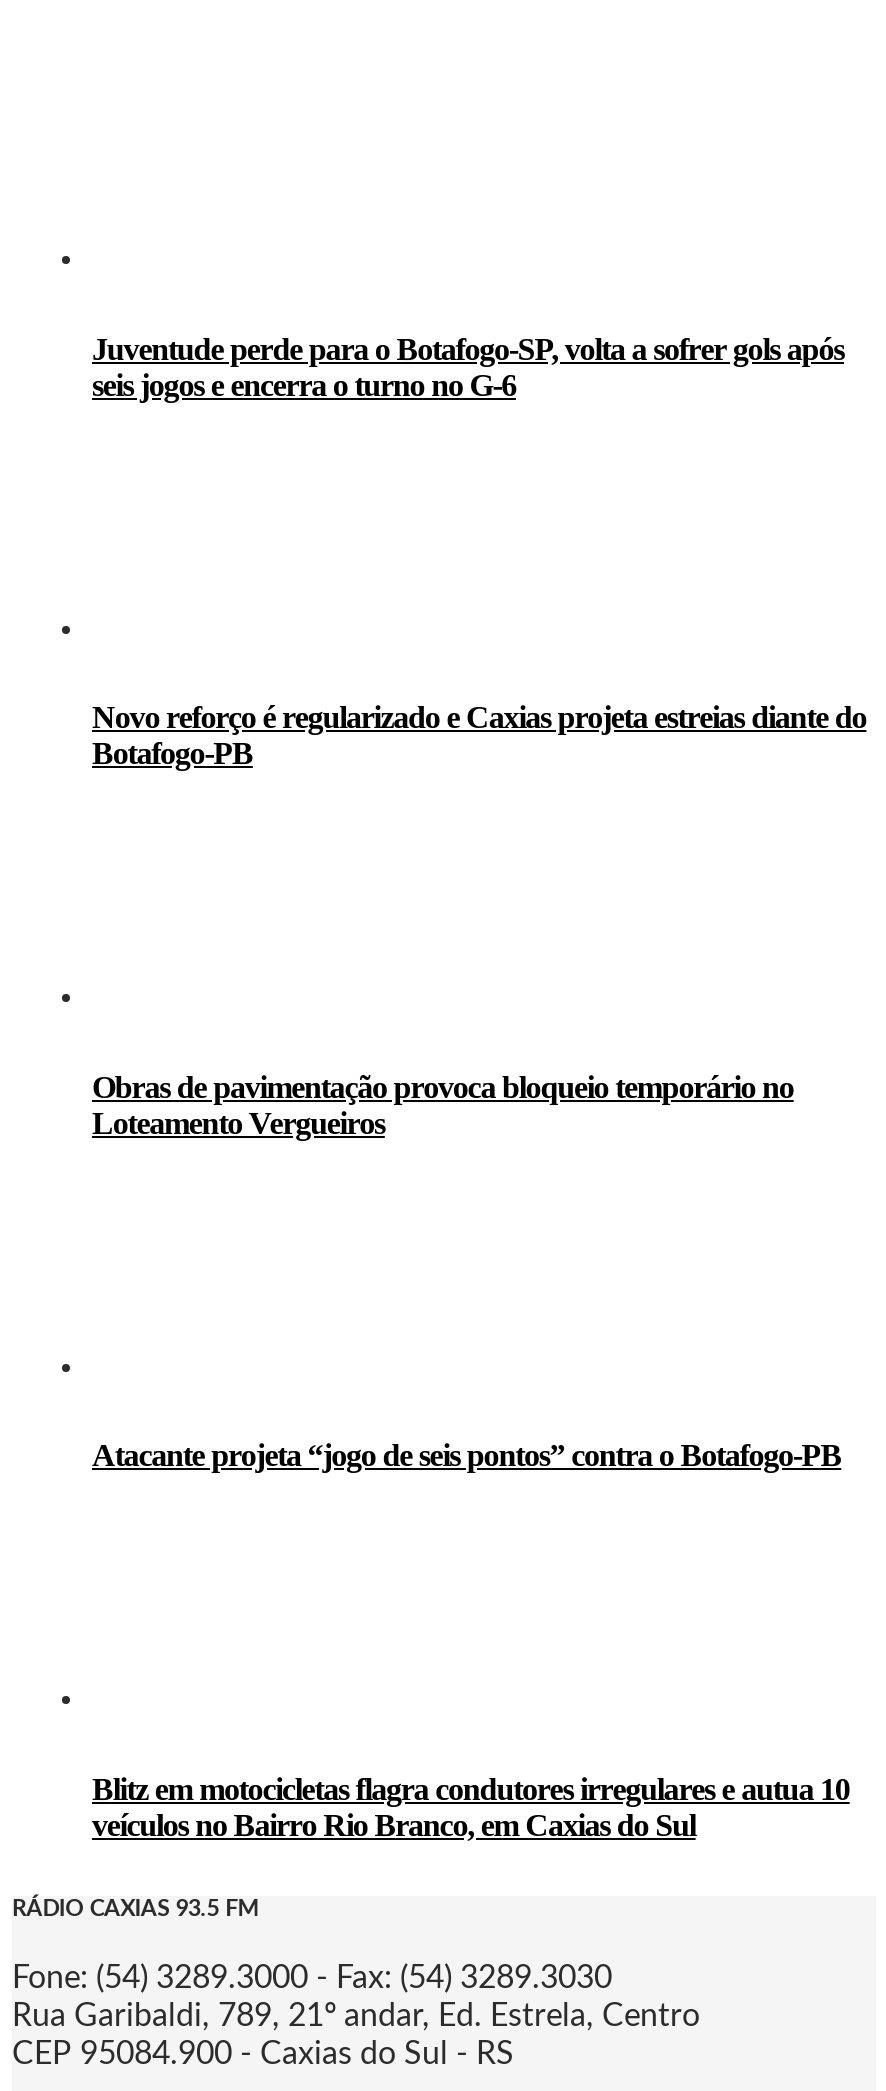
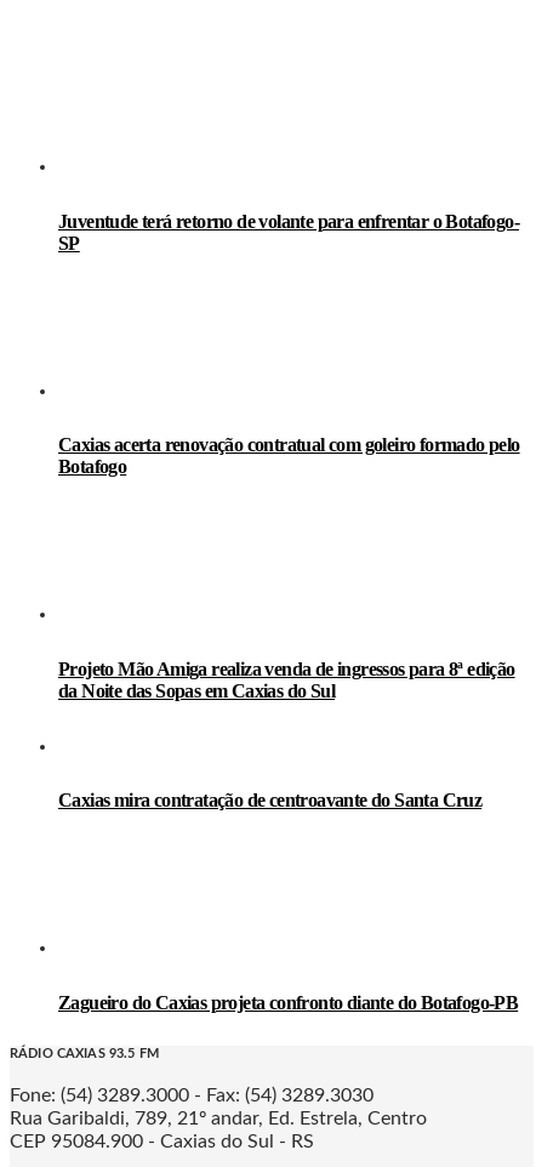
[92,332,844,402] Juventude perde para o Botafogo-SP, volta a sofrer gols após | seis jogos e encerra o turno no G-6 -> [58,211,519,254] Juventude terá retorno de volante para enfrentar o Botafogo- | SP
[92,701,866,771] Novo reforço é regularizado e Caxias projeta estreias diante do | Botafogo-PB -> [58,435,520,477] Caxias acerta renovação contratual com goleiro formado pelo | Botafogo
[92,1070,794,1140] Obras de pavimentação provoca bloqueio temporário no | Loteamento Vergueiros -> [58,658,515,701] Projeto Mão Amiga realiza venda de ingressos para 8ª edição | da Noite das Sopas em Caxias do Sul
[92,1439,841,1473] Atacante projeta “jogo de seis pontos” contra o Botafogo-PB -> [58,790,482,811] Caxias mira contratação de centroavante do Santa Cruz
[92,1771,850,1841] Blitz em motocicletas flagra condutores irregulares e autua 10 | veículos no Bairro Rio Branco, em Caxias do Sul -> [58,992,518,1013] Zagueiro do Caxias projeta confronto diante do Botafogo-PB

